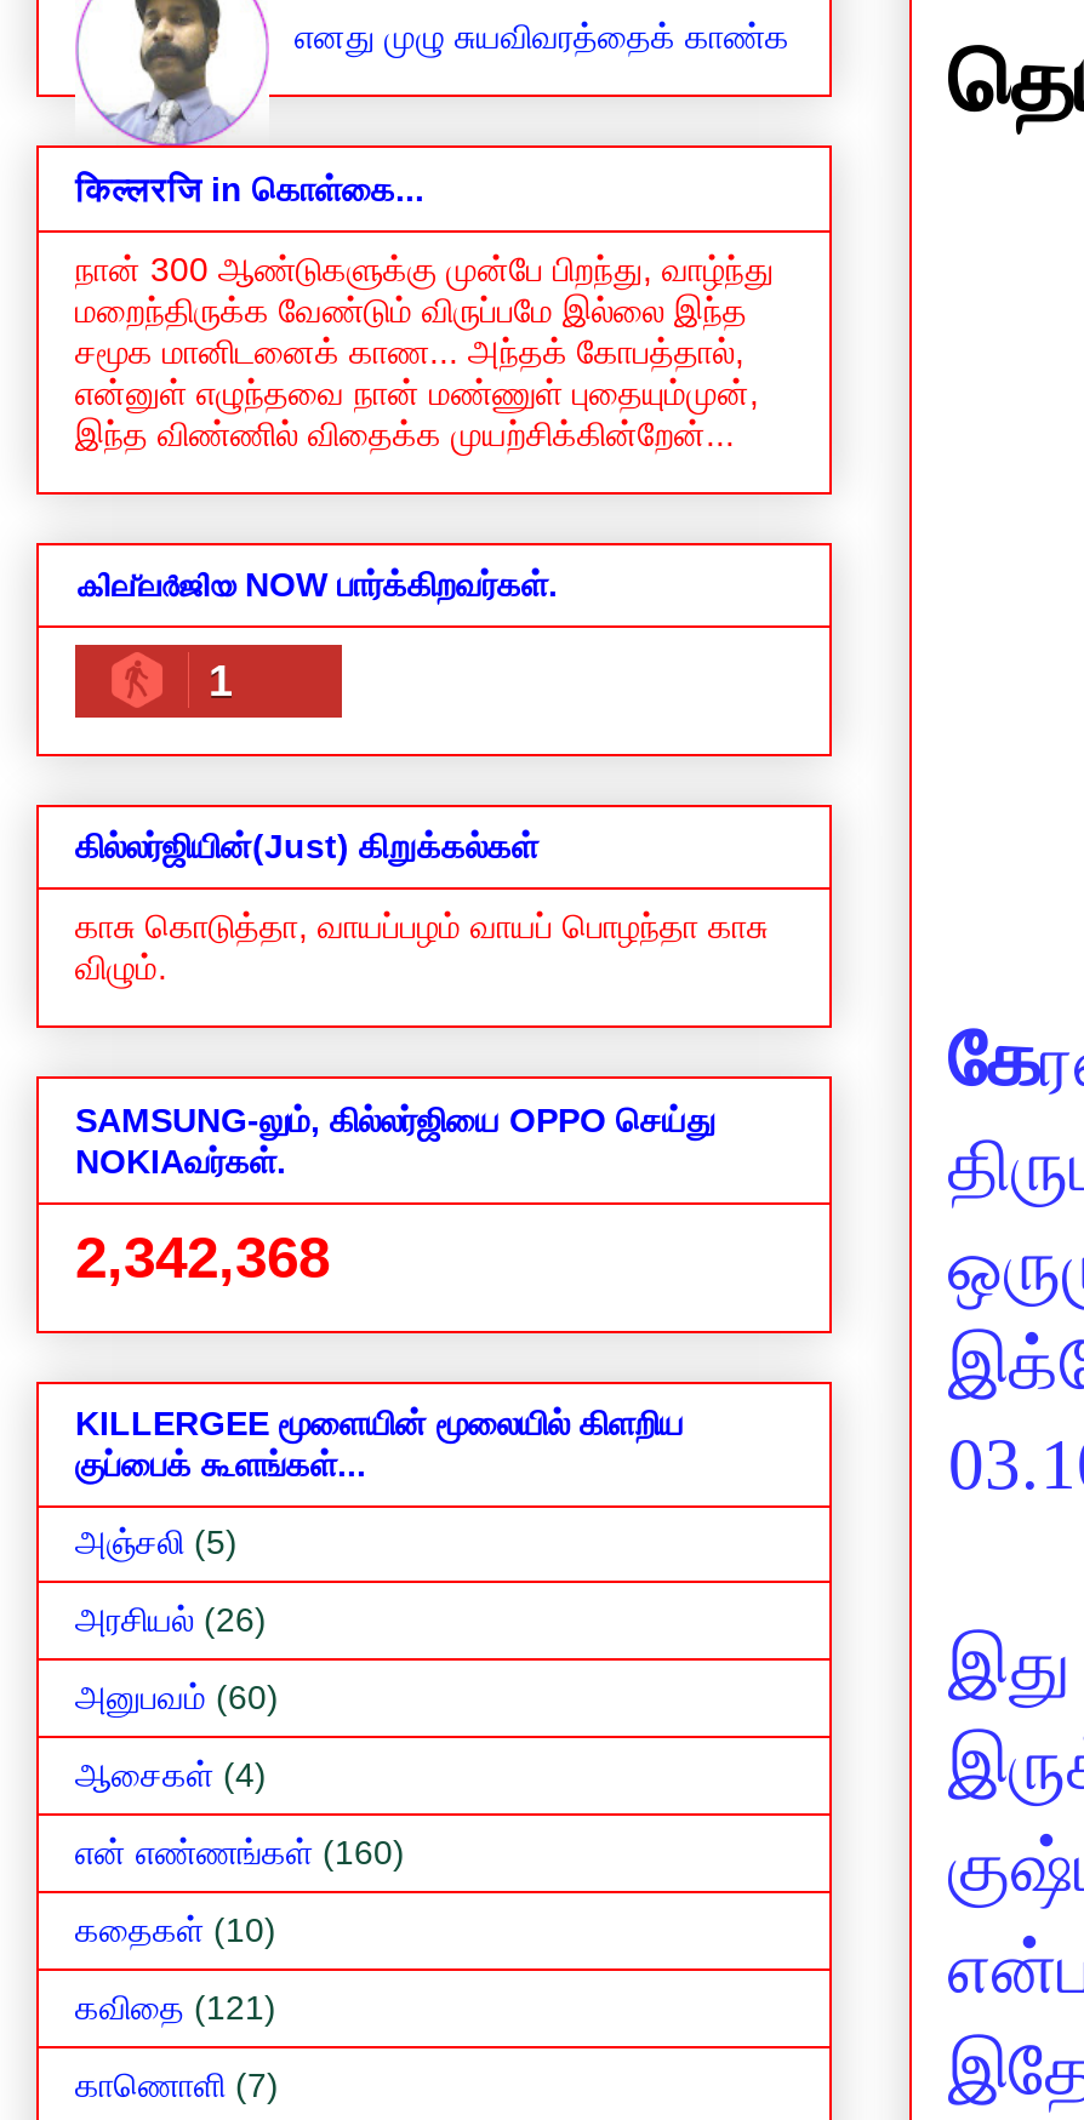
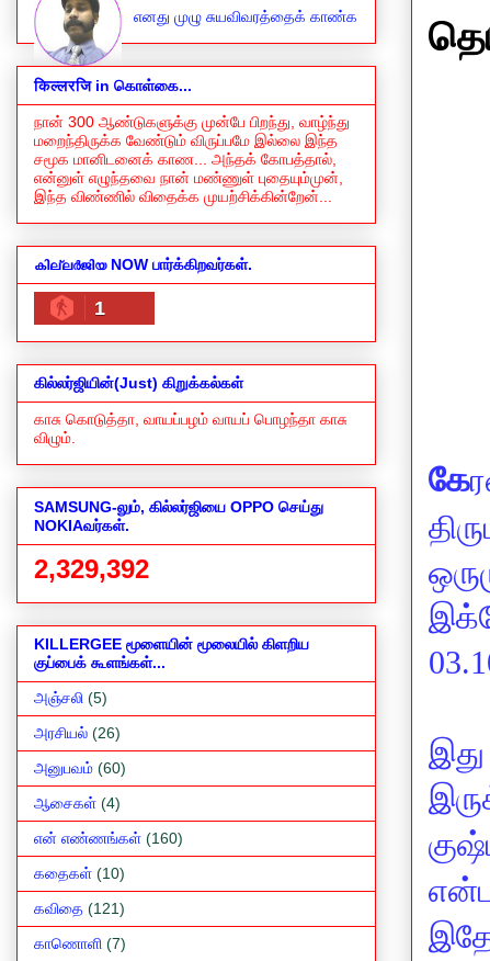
[75,1224,330,1289] 2,342,368 -> [34,554,149,583] 2,329,392

